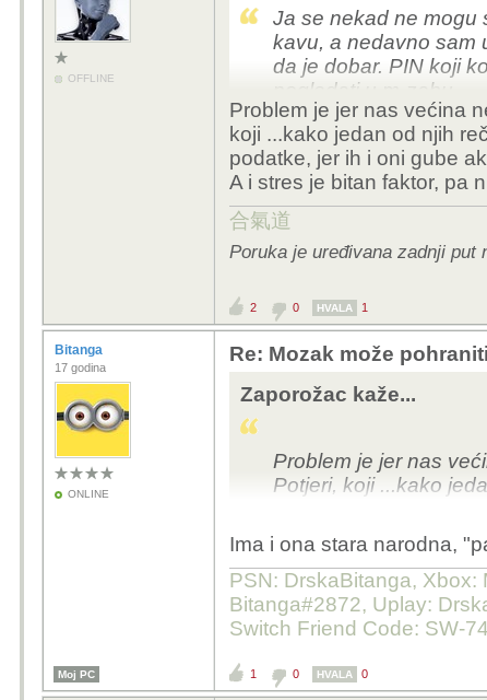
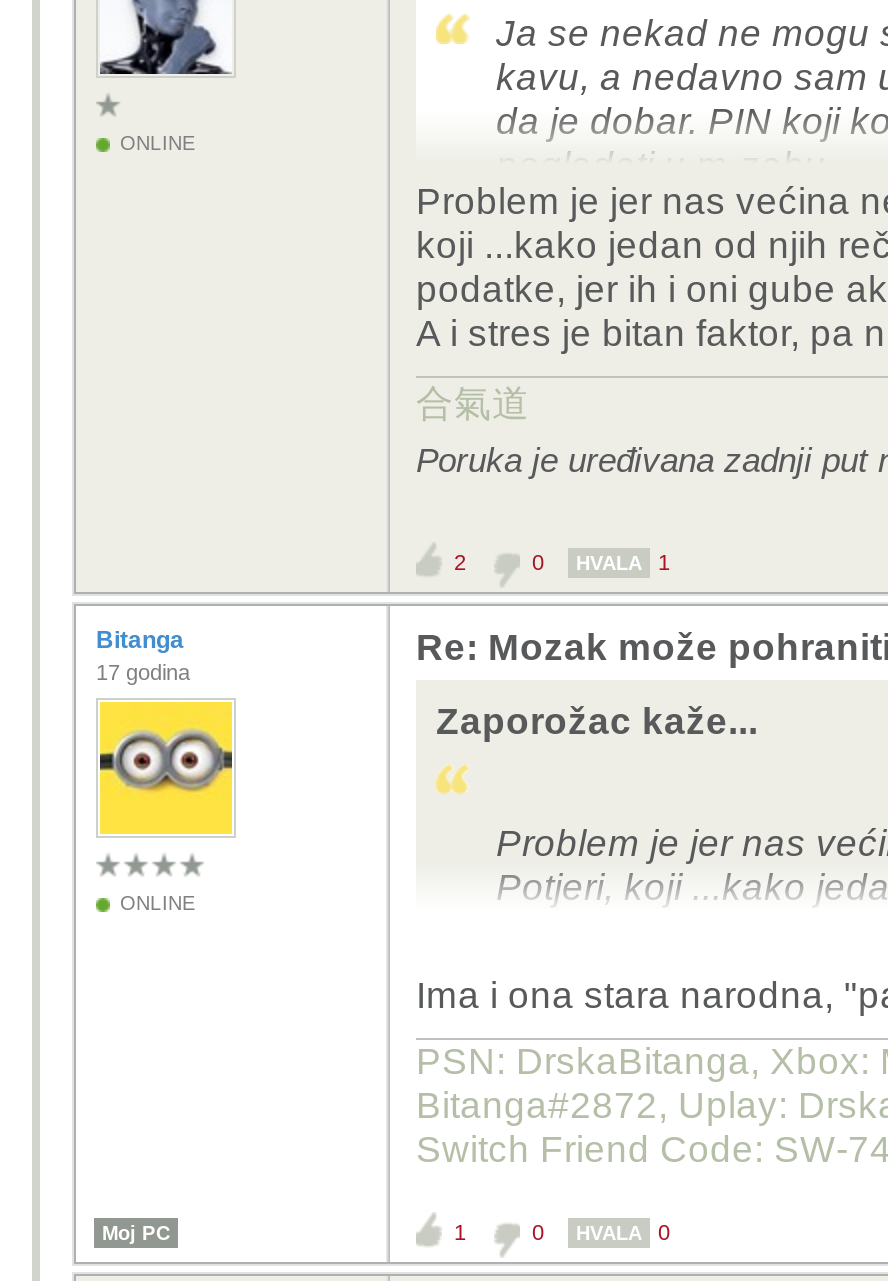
[68,72,115,84] OFFLINE -> [120,132,196,154] ONLINE

